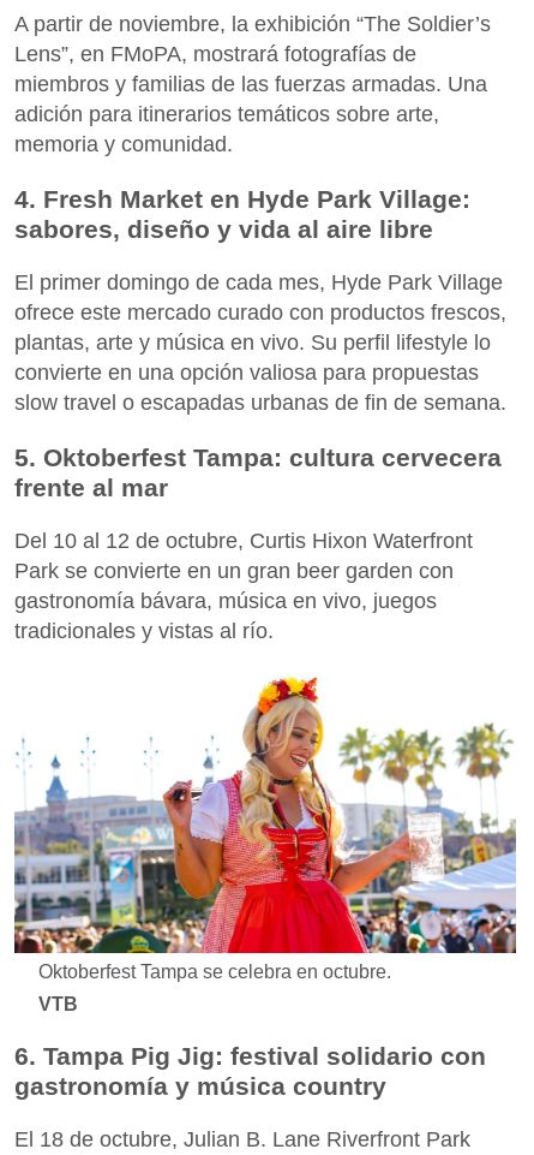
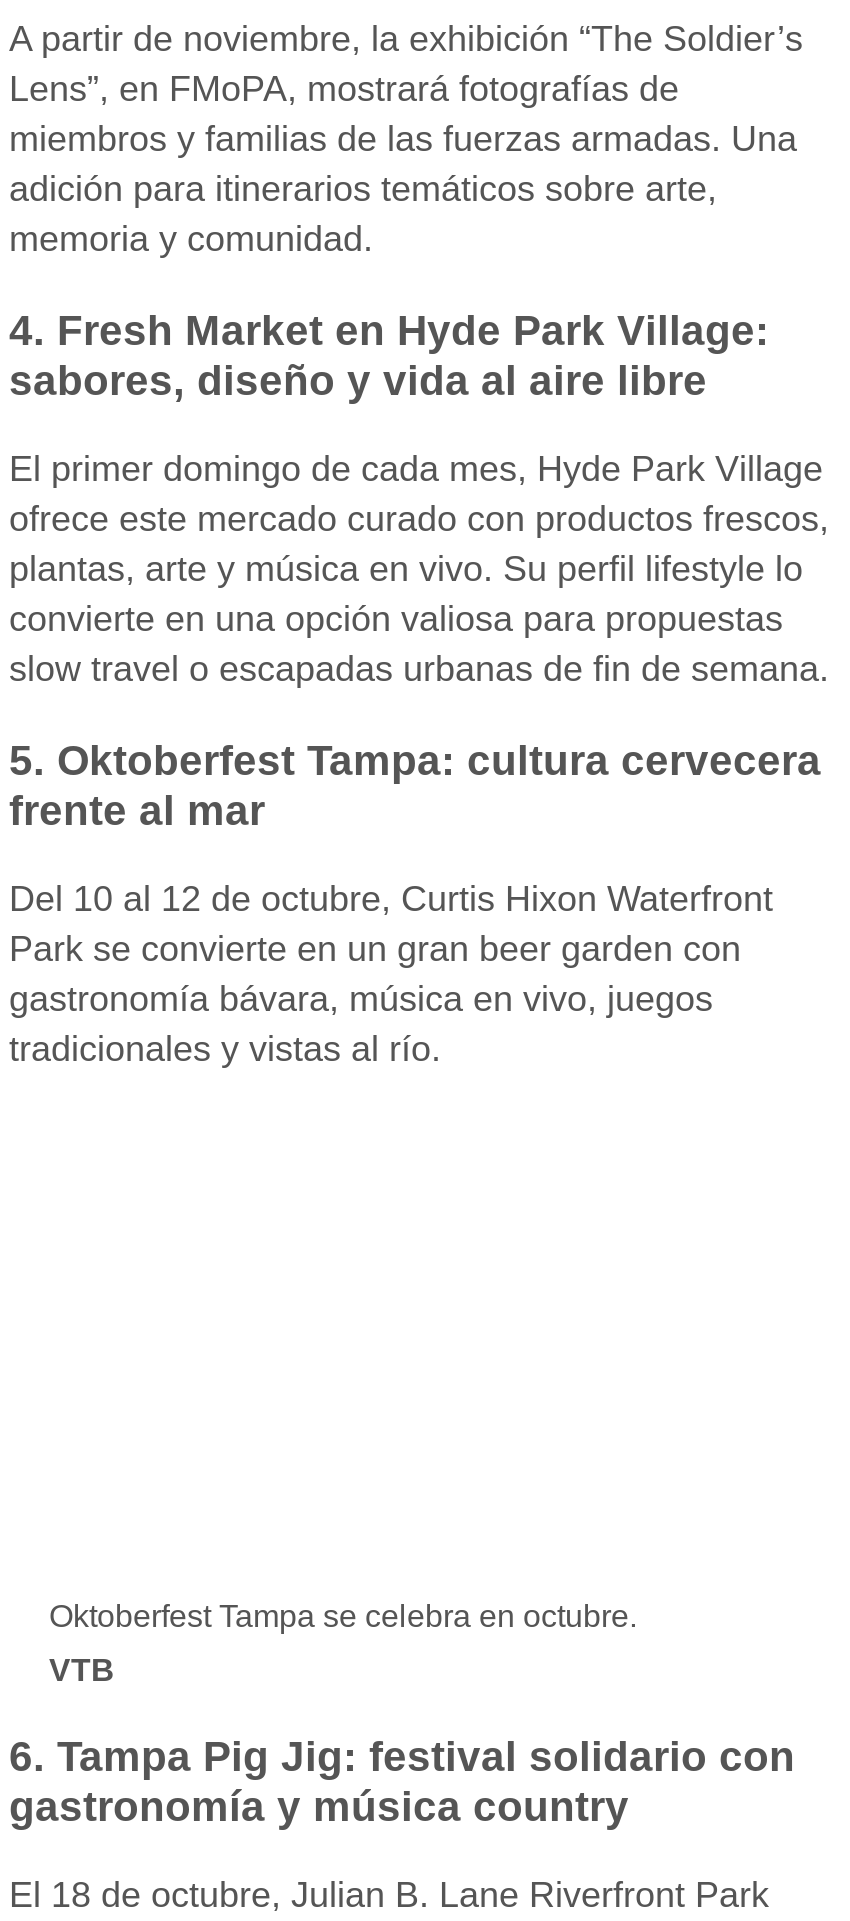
[13,677,517,954] [image] -> none

